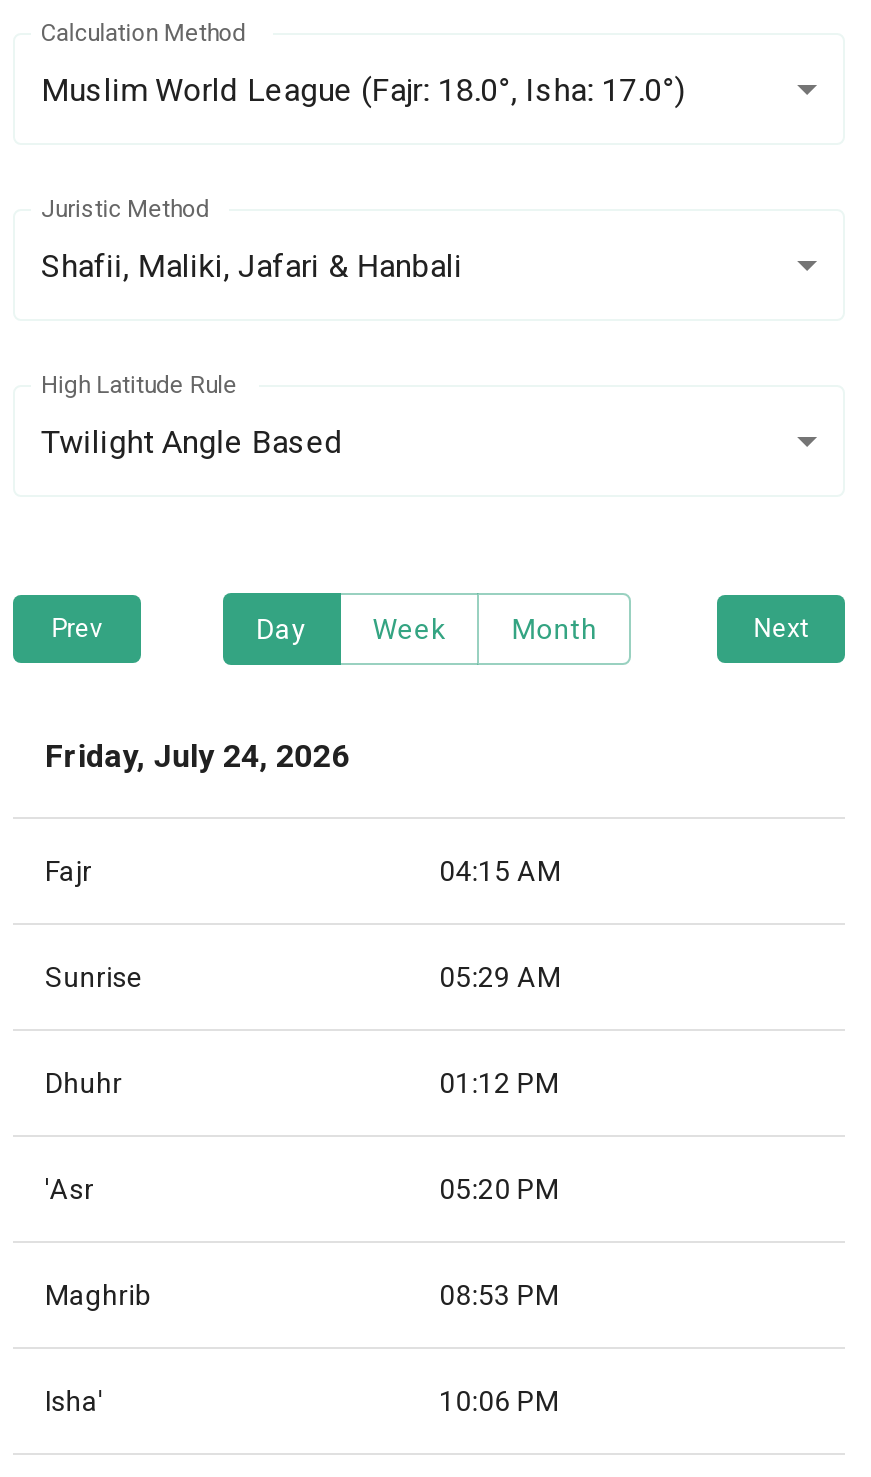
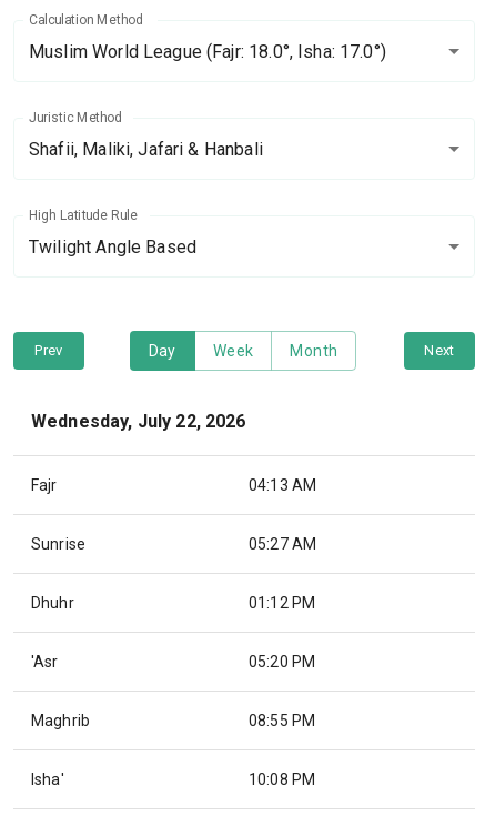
[45,737,349,775] Friday, July 24, 2026 -> [31,411,246,432] Wednesday, July 22, 2026
[439,855,561,887] 04:15 AM -> [249,476,317,494] 04:13 AM
[439,961,561,993] 05:29 AM -> [249,535,317,553] 05:27 AM
[439,1279,559,1311] 08:53 PM -> [249,712,315,729] 08:55 PM
[439,1385,559,1417] 10:06 PM -> [249,770,315,788] 10:08 PM

